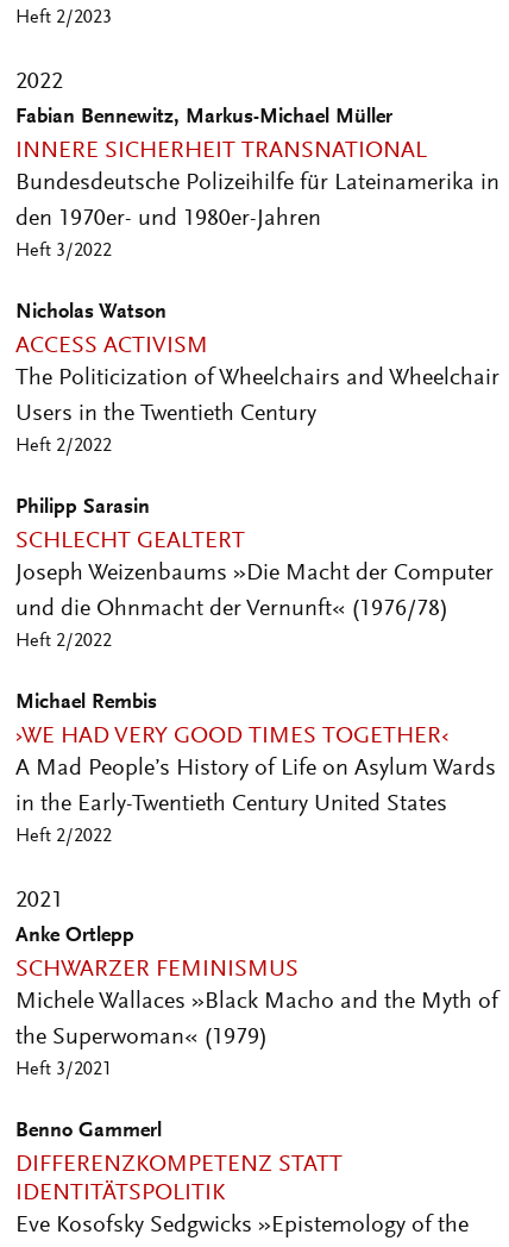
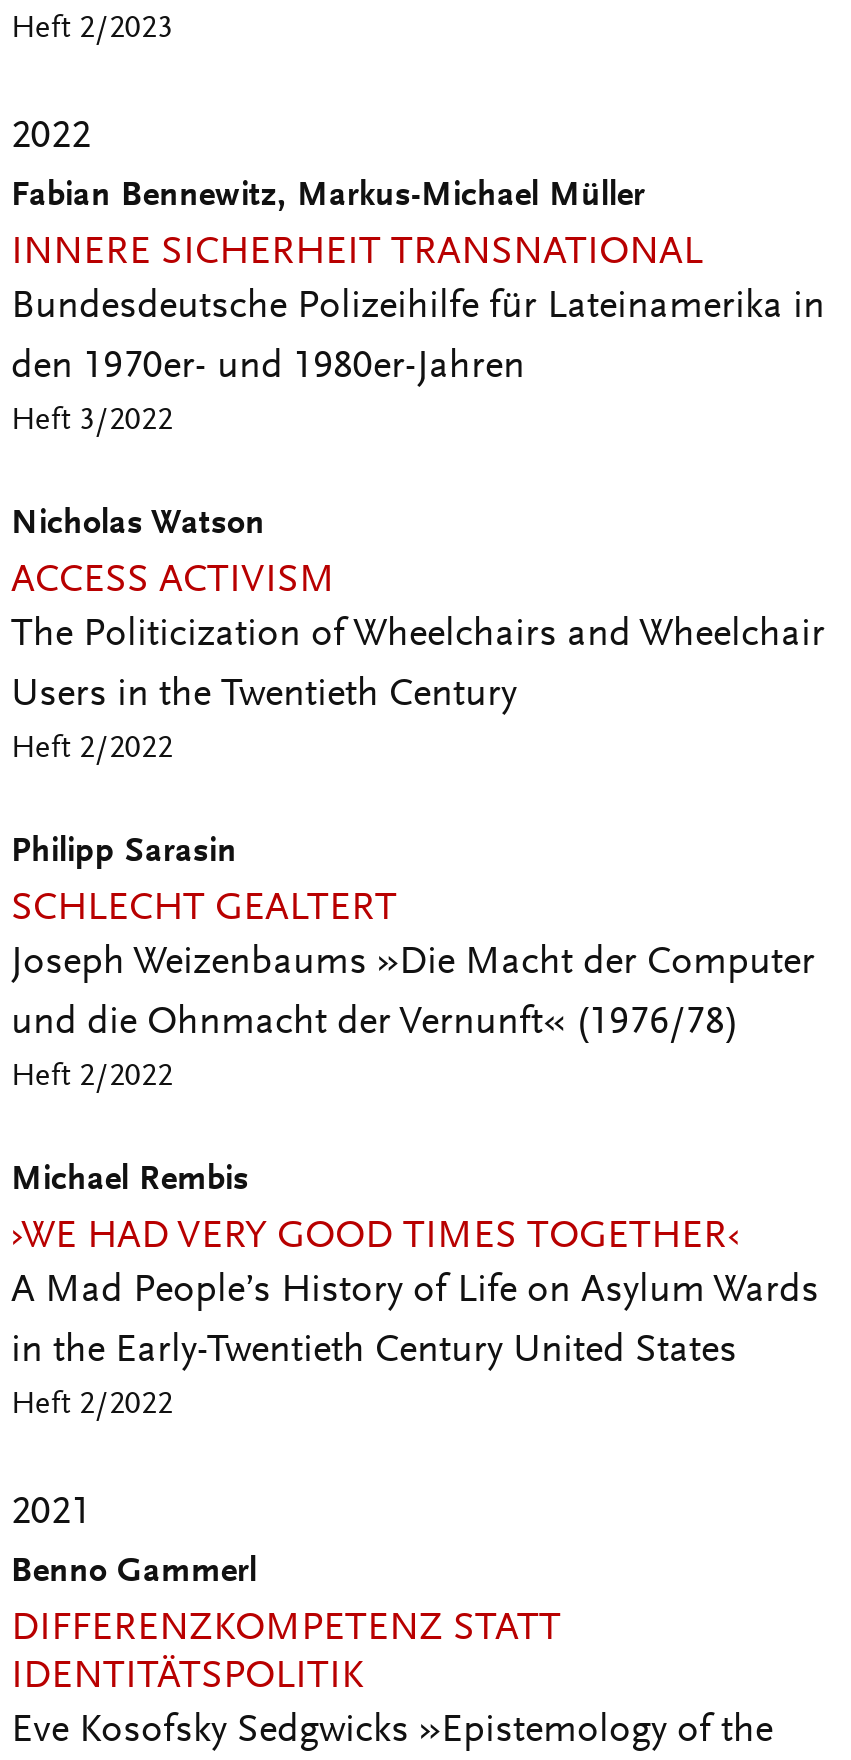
[15,926,498,1079] Anke Ortlepp | SCHWARZER FEMINISMUS | Michele Wallaces »Black Macho and the Myth of | the Superwoman« (1979) | Heft 3/2021 -> none

